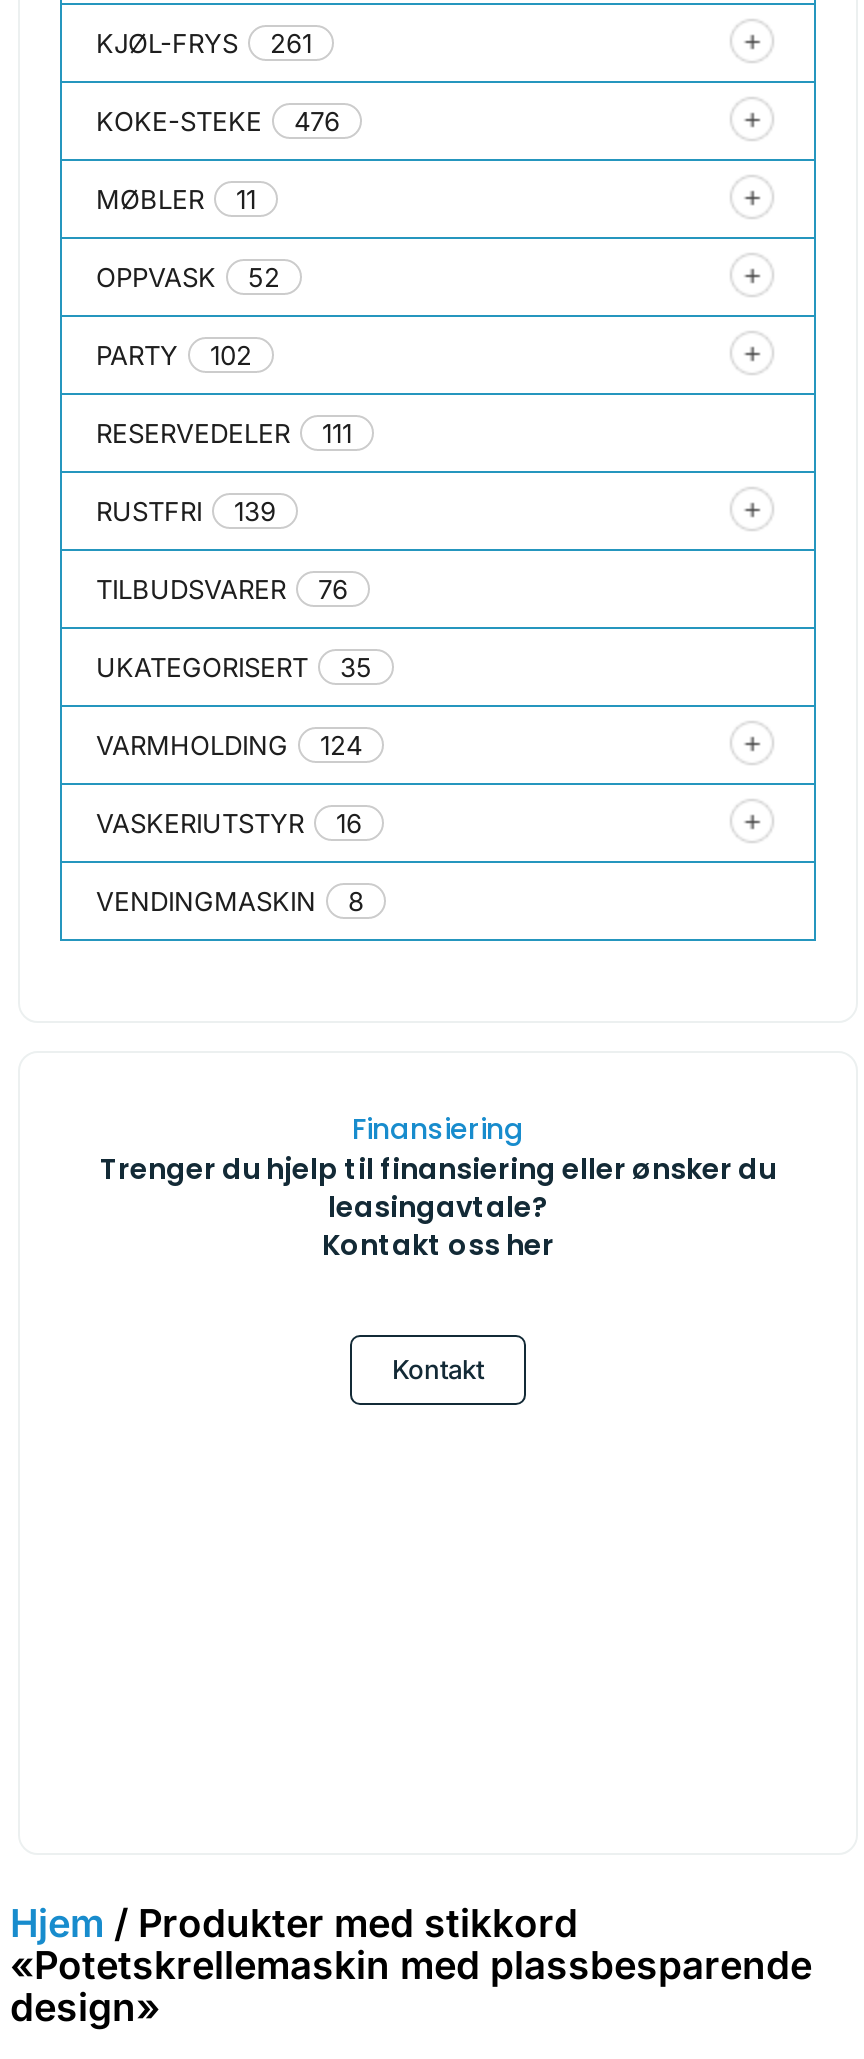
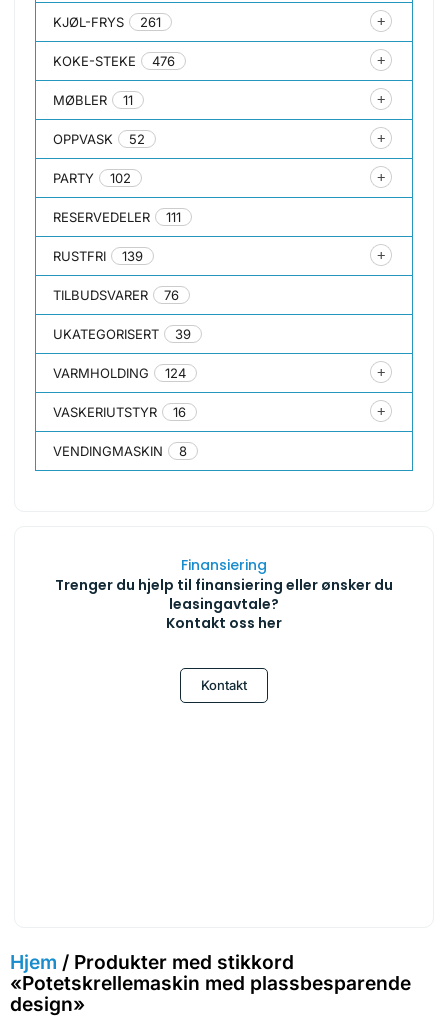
[96,650,372,682] UKATEGORISERT 35 -> [53,326,191,342] UKATEGORISERT 39

